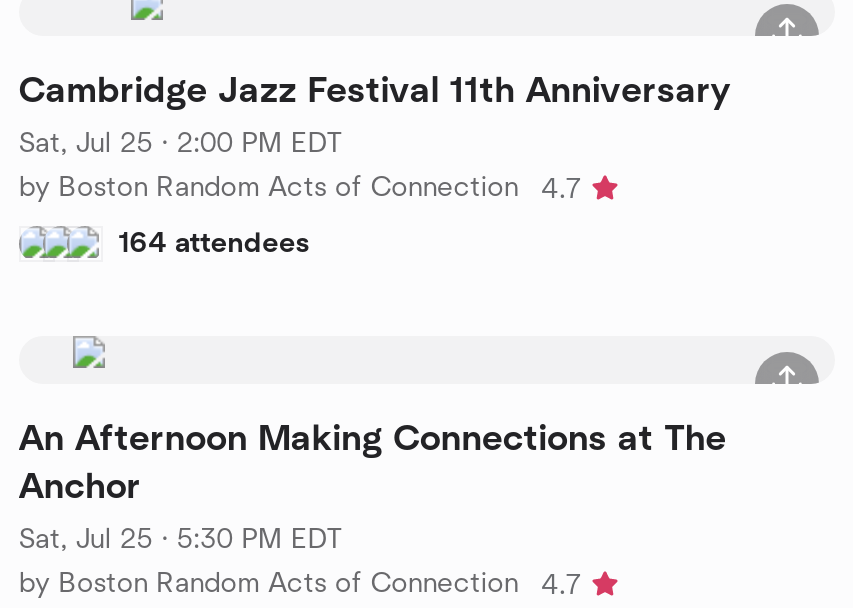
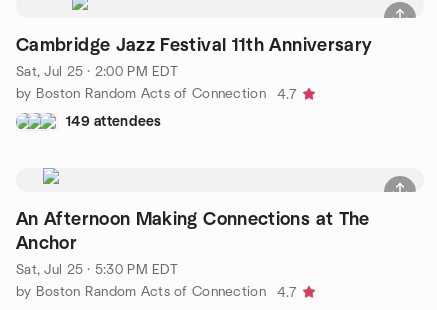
[119,229,310,257] 164 attendees -> [66,114,162,128] 149 attendees

